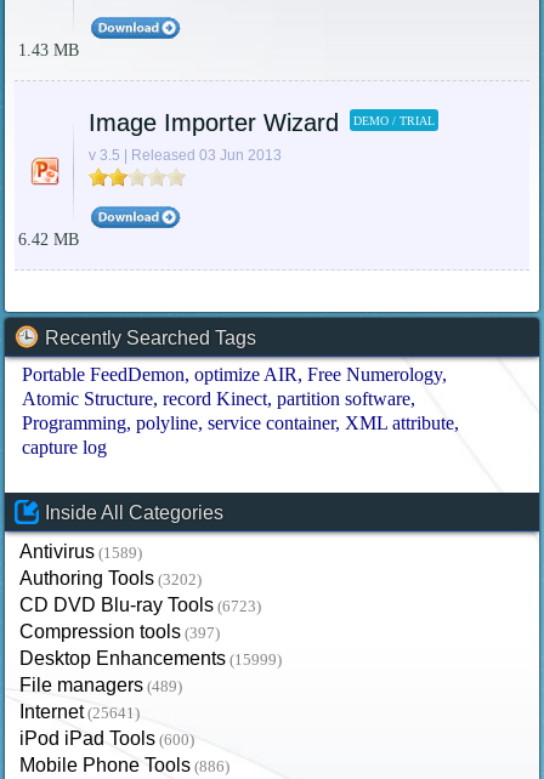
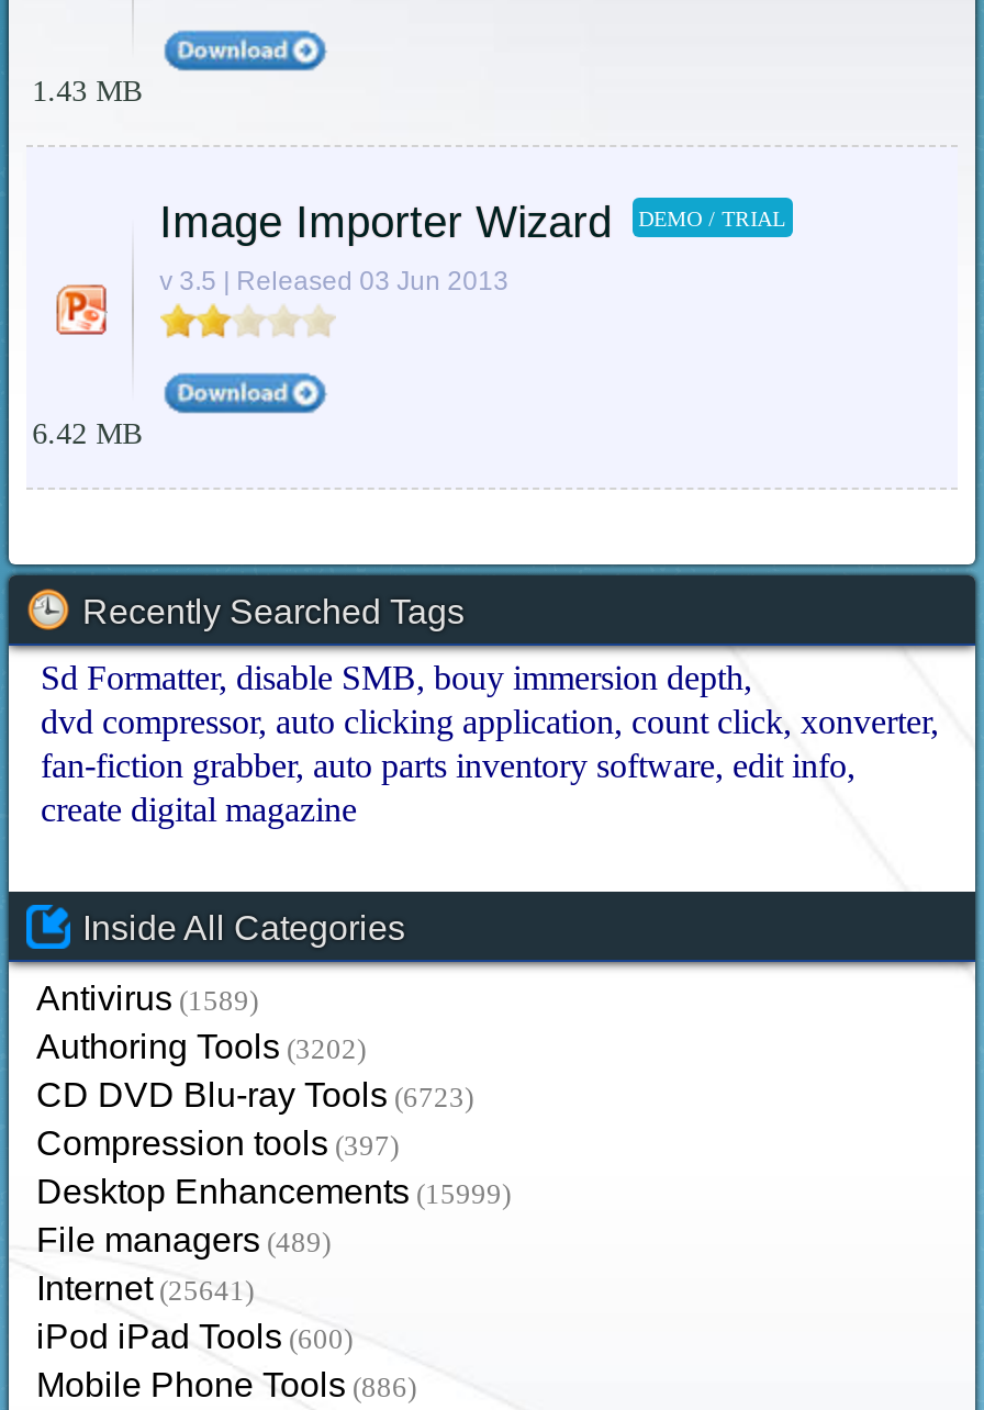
[22,364,455,457] Portable FeedDemon optimize AIR Free Numerology | Atomic Structure record Kinect partition software | Programming polyline service container XML attribute | capture log -> [41,658,930,828] Sd Formatter disable SMB bouy immersion depth | dvd compressor auto clicking application count click xonverter | fan-fiction grabber auto parts inventory software edit info | create digital magazine

